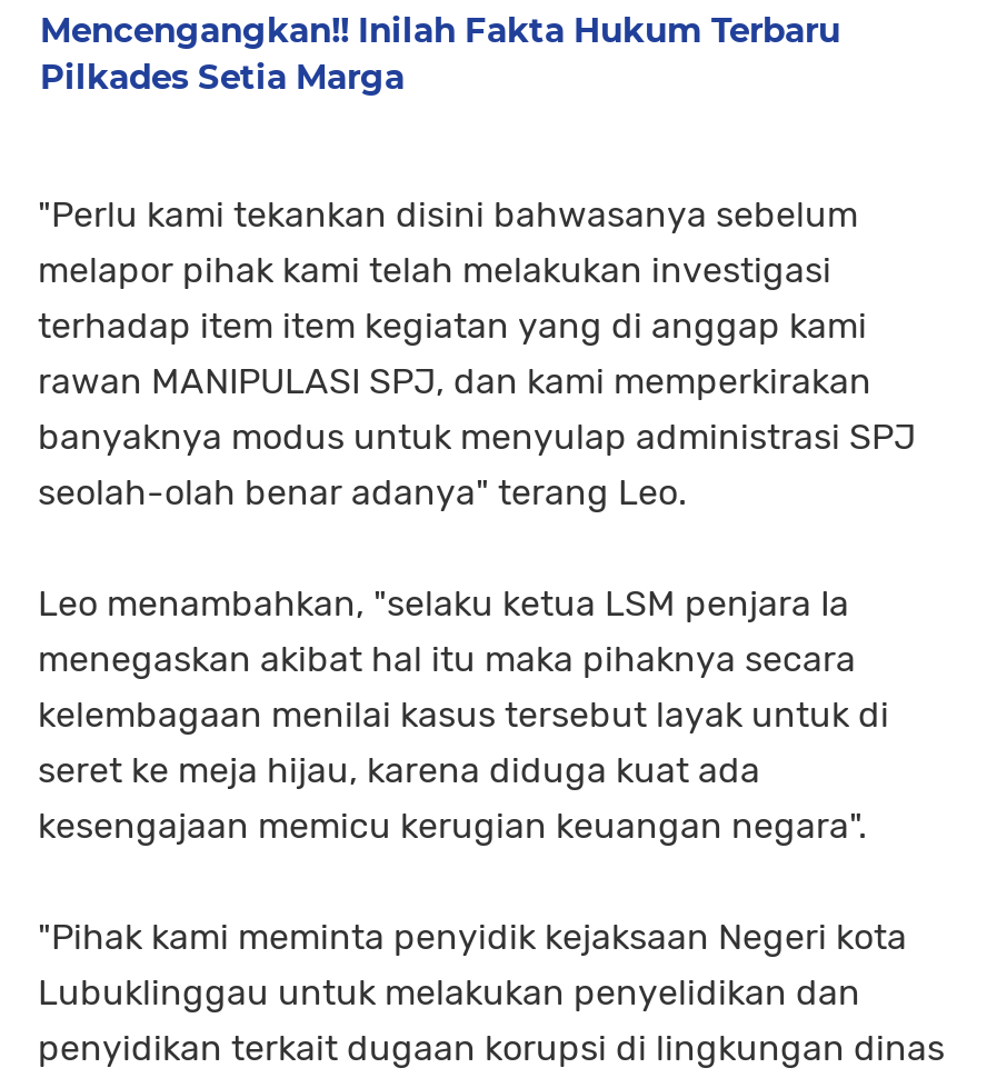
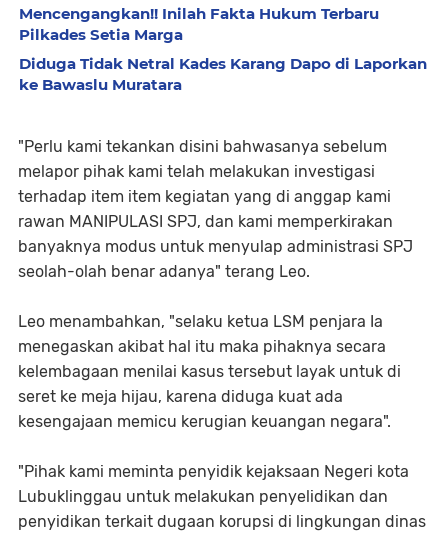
none -> [19,54,427,94] Diduga Tidak Netral Kades Karang Dapo di Laporkan | ke Bawaslu Muratara

